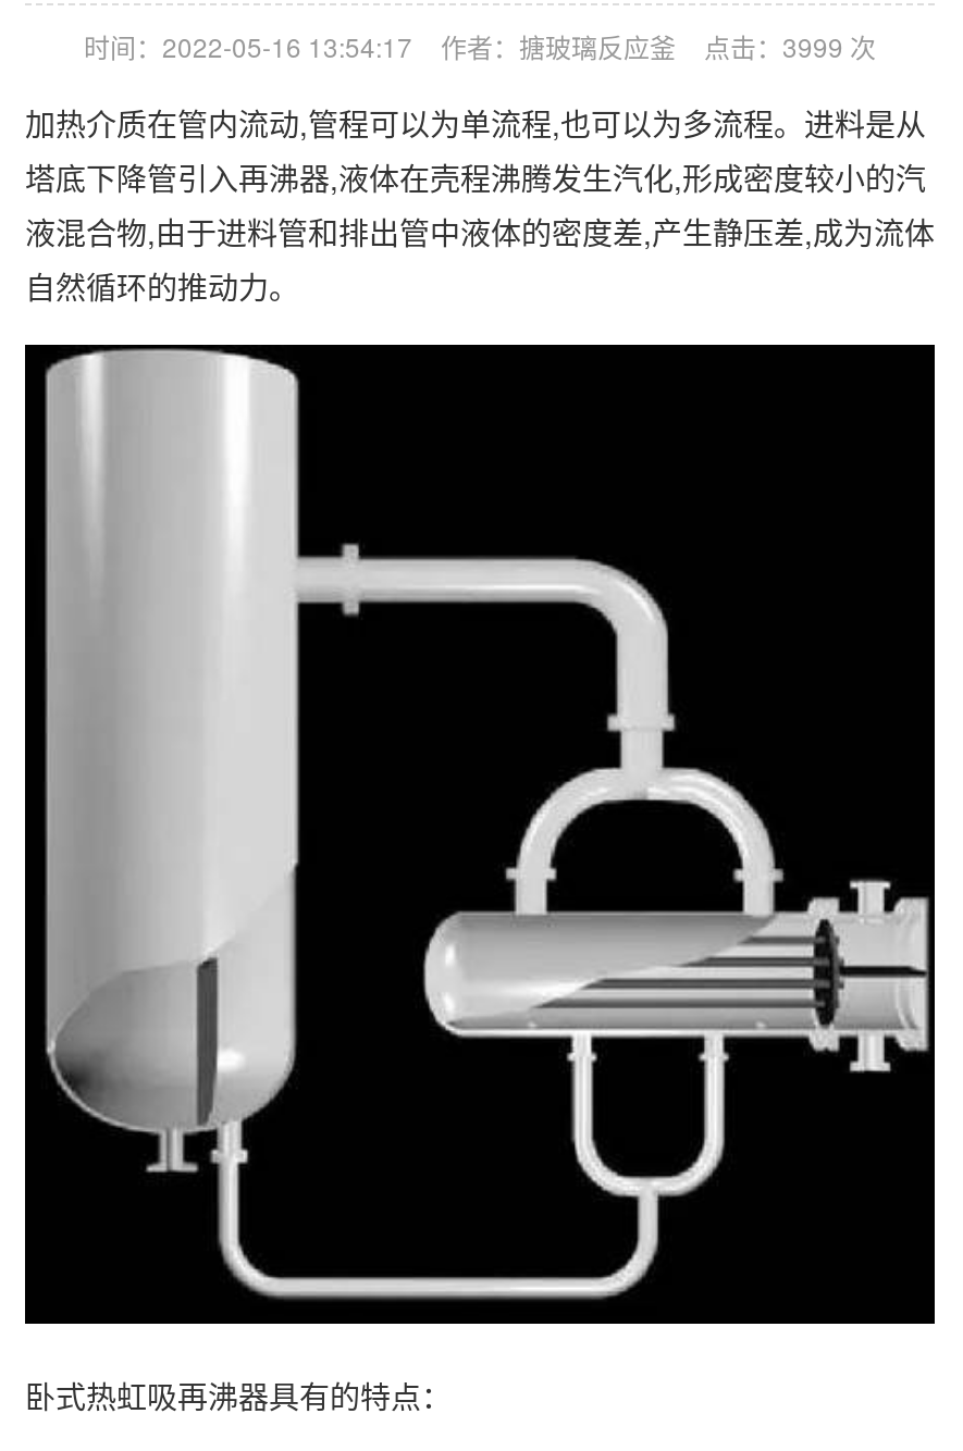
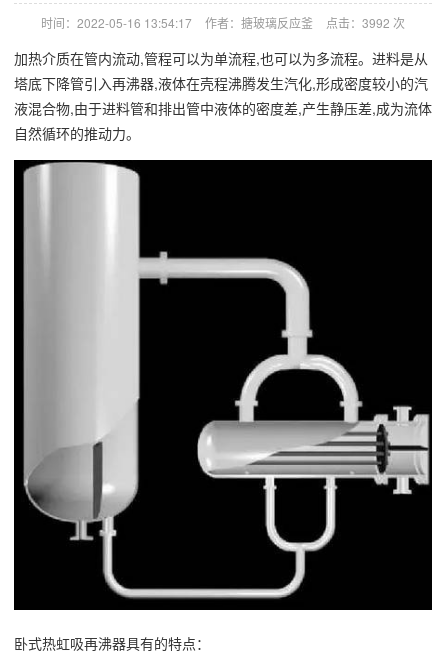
[84,27,876,64] 时间：2022-05-16 13:54:17 作者：搪玻璃反应釜 点击：3999 次 -> [41,14,405,31] 时间：2022-05-16 13:54:17 作者：搪玻璃反应釜 点击：3992 次

